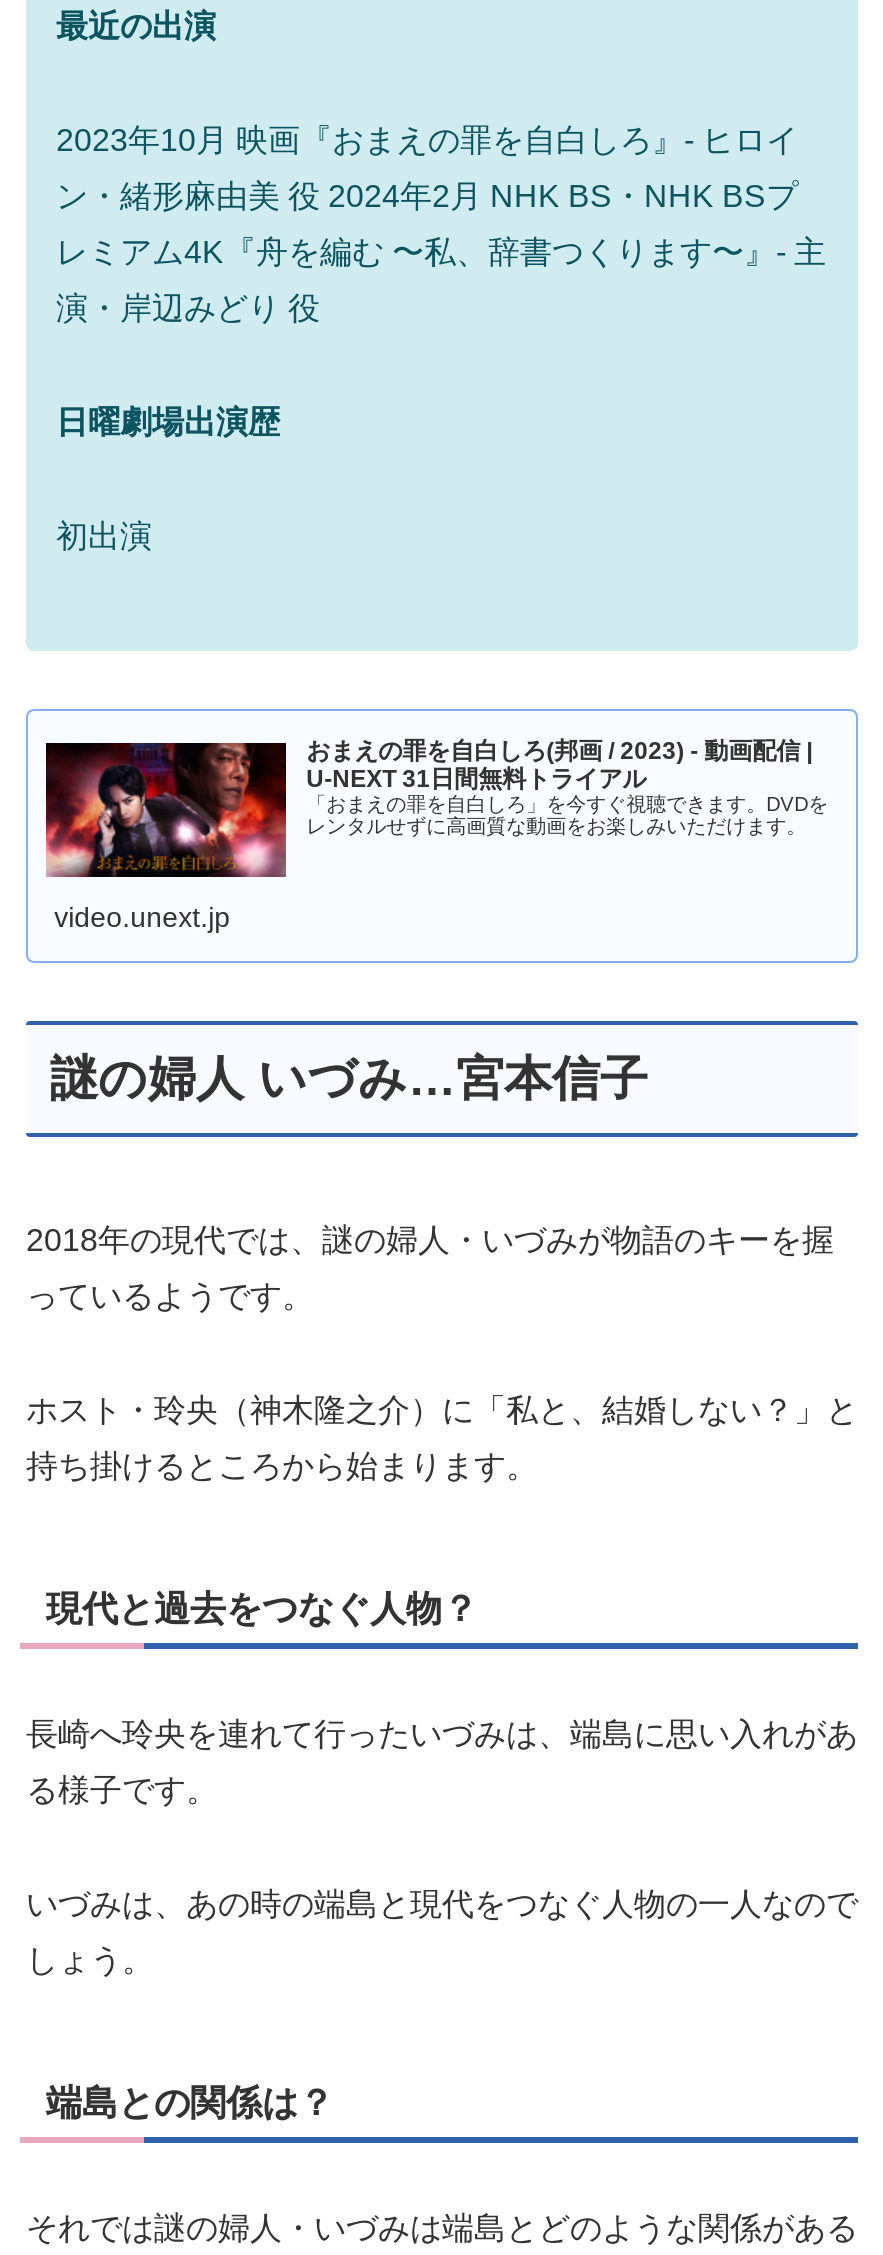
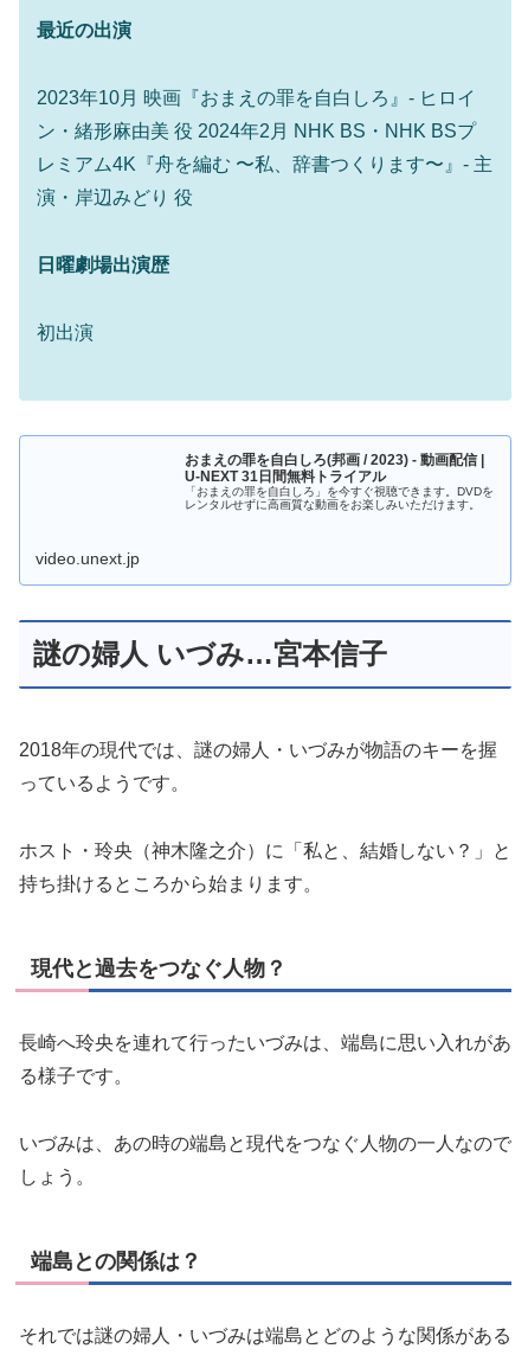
[44,741,288,879] [image] -> none

